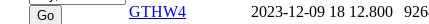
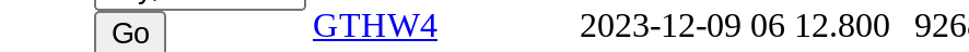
[251,3,393,20] 2023-12-09 18 12.800 -> [580,7,890,44] 2023-12-09 06 12.800

